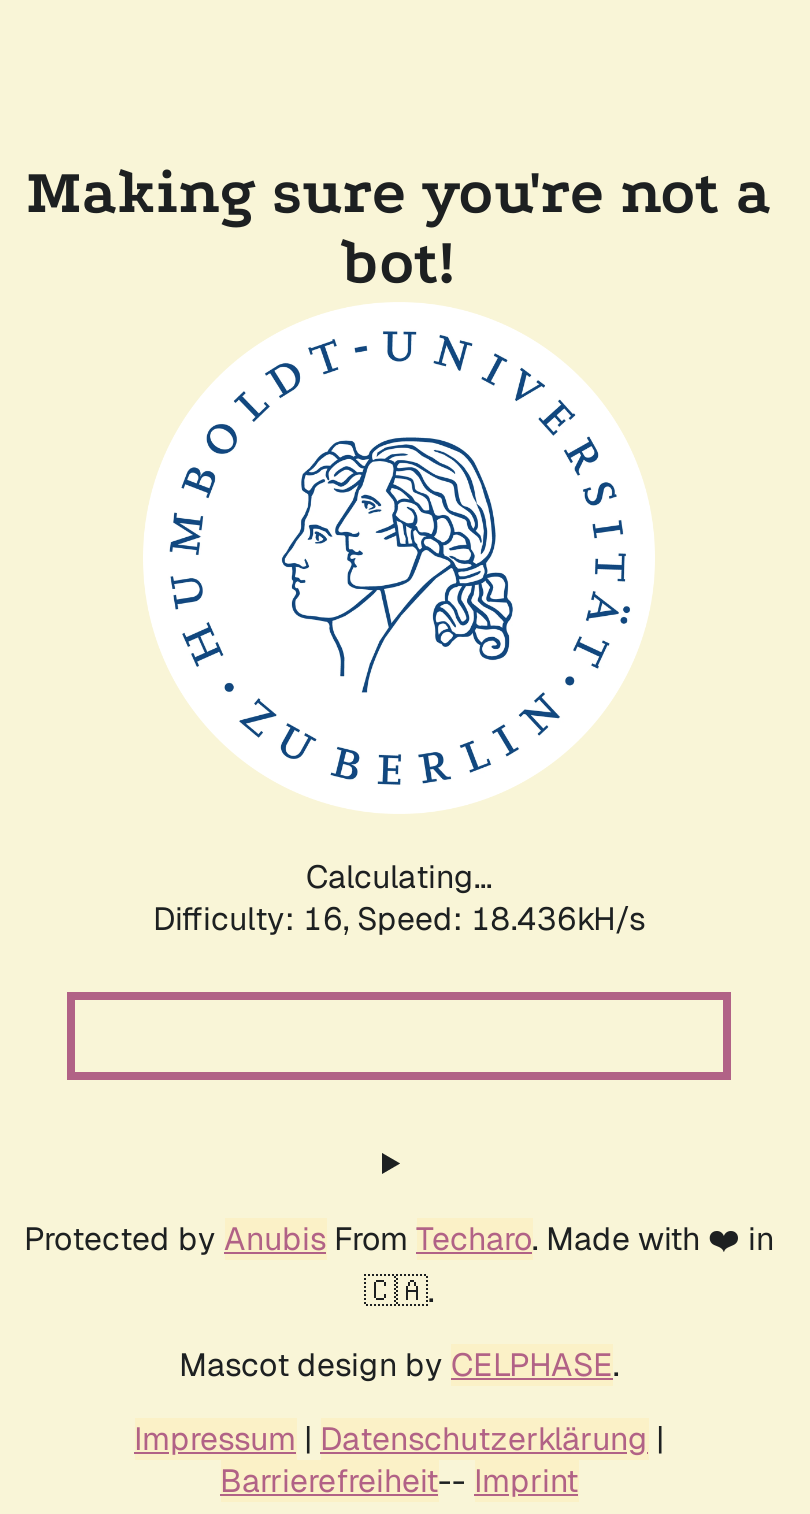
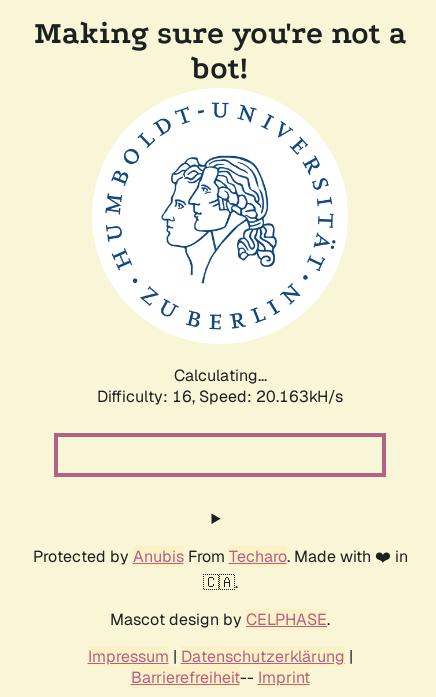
[153,898,645,940] Difficulty: 16, Speed: 18.436kH/s -> [97,386,343,407] Difficulty: 16, Speed: 20.163kH/s

